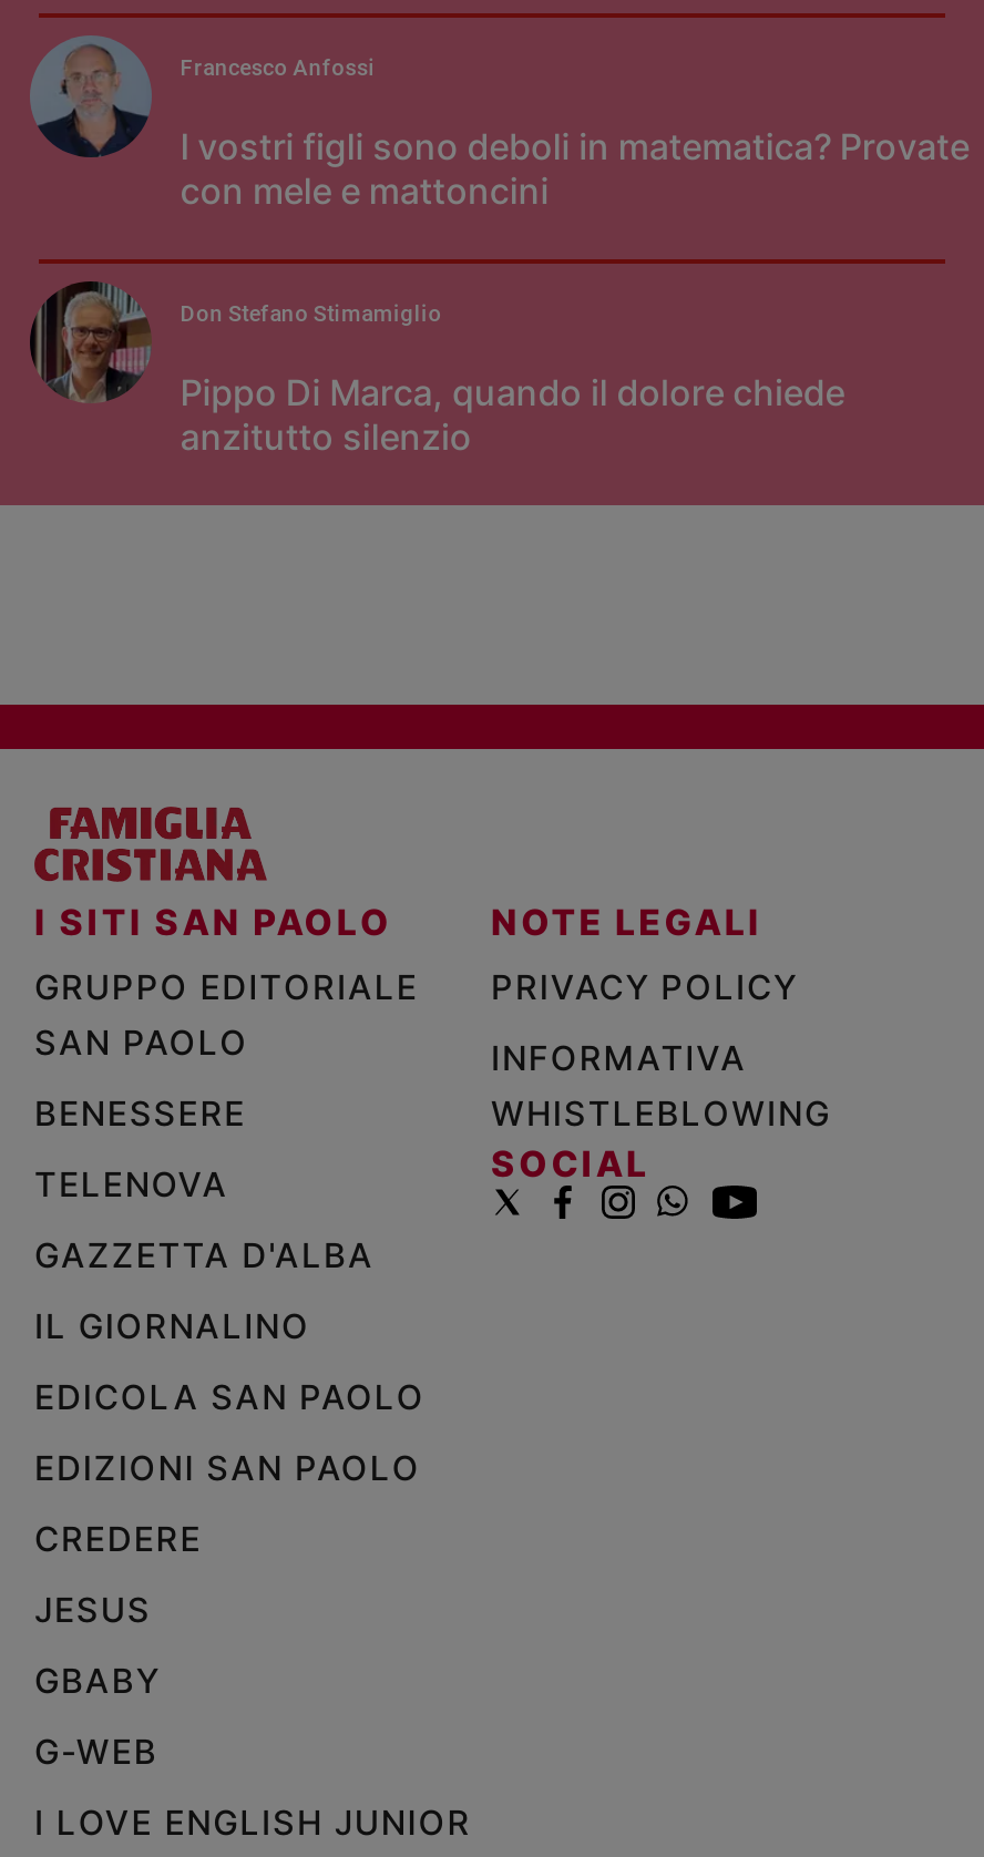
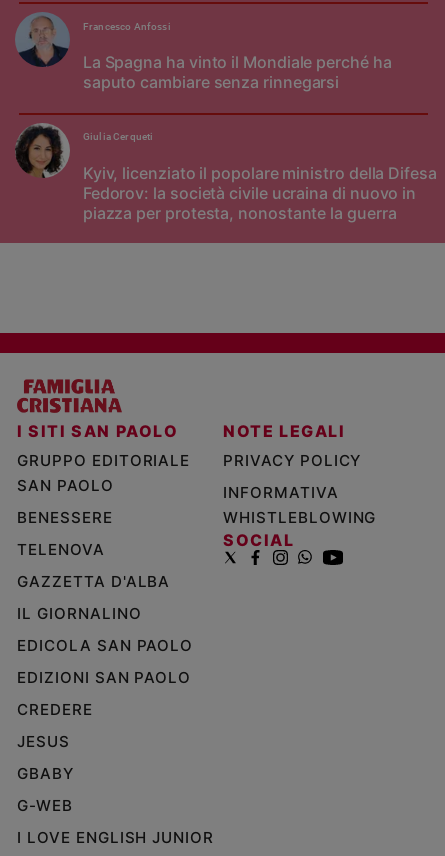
[180,123,969,212] I vostri figli sono deboli in matematica? Provate | con mele e mattoncini -> [83,52,392,92] La Spagna ha vinto il Mondiale perché ha | saputo cambiare senza rinnegarsi
[30,279,845,458] [image] | Pippo Di Marca, quando il dolore chiede | anzitutto silenzio -> [15,122,437,222] [image] | Kyiv, licenziato il popolare ministro della Difesa | Fedorov: la società civile ucraina di nuovo in | piazza per protesta, nonostante la guerra
[180,300,442,324] Don Stefano Stimamiglio -> [83,131,153,142] Giulia Cerqueti

